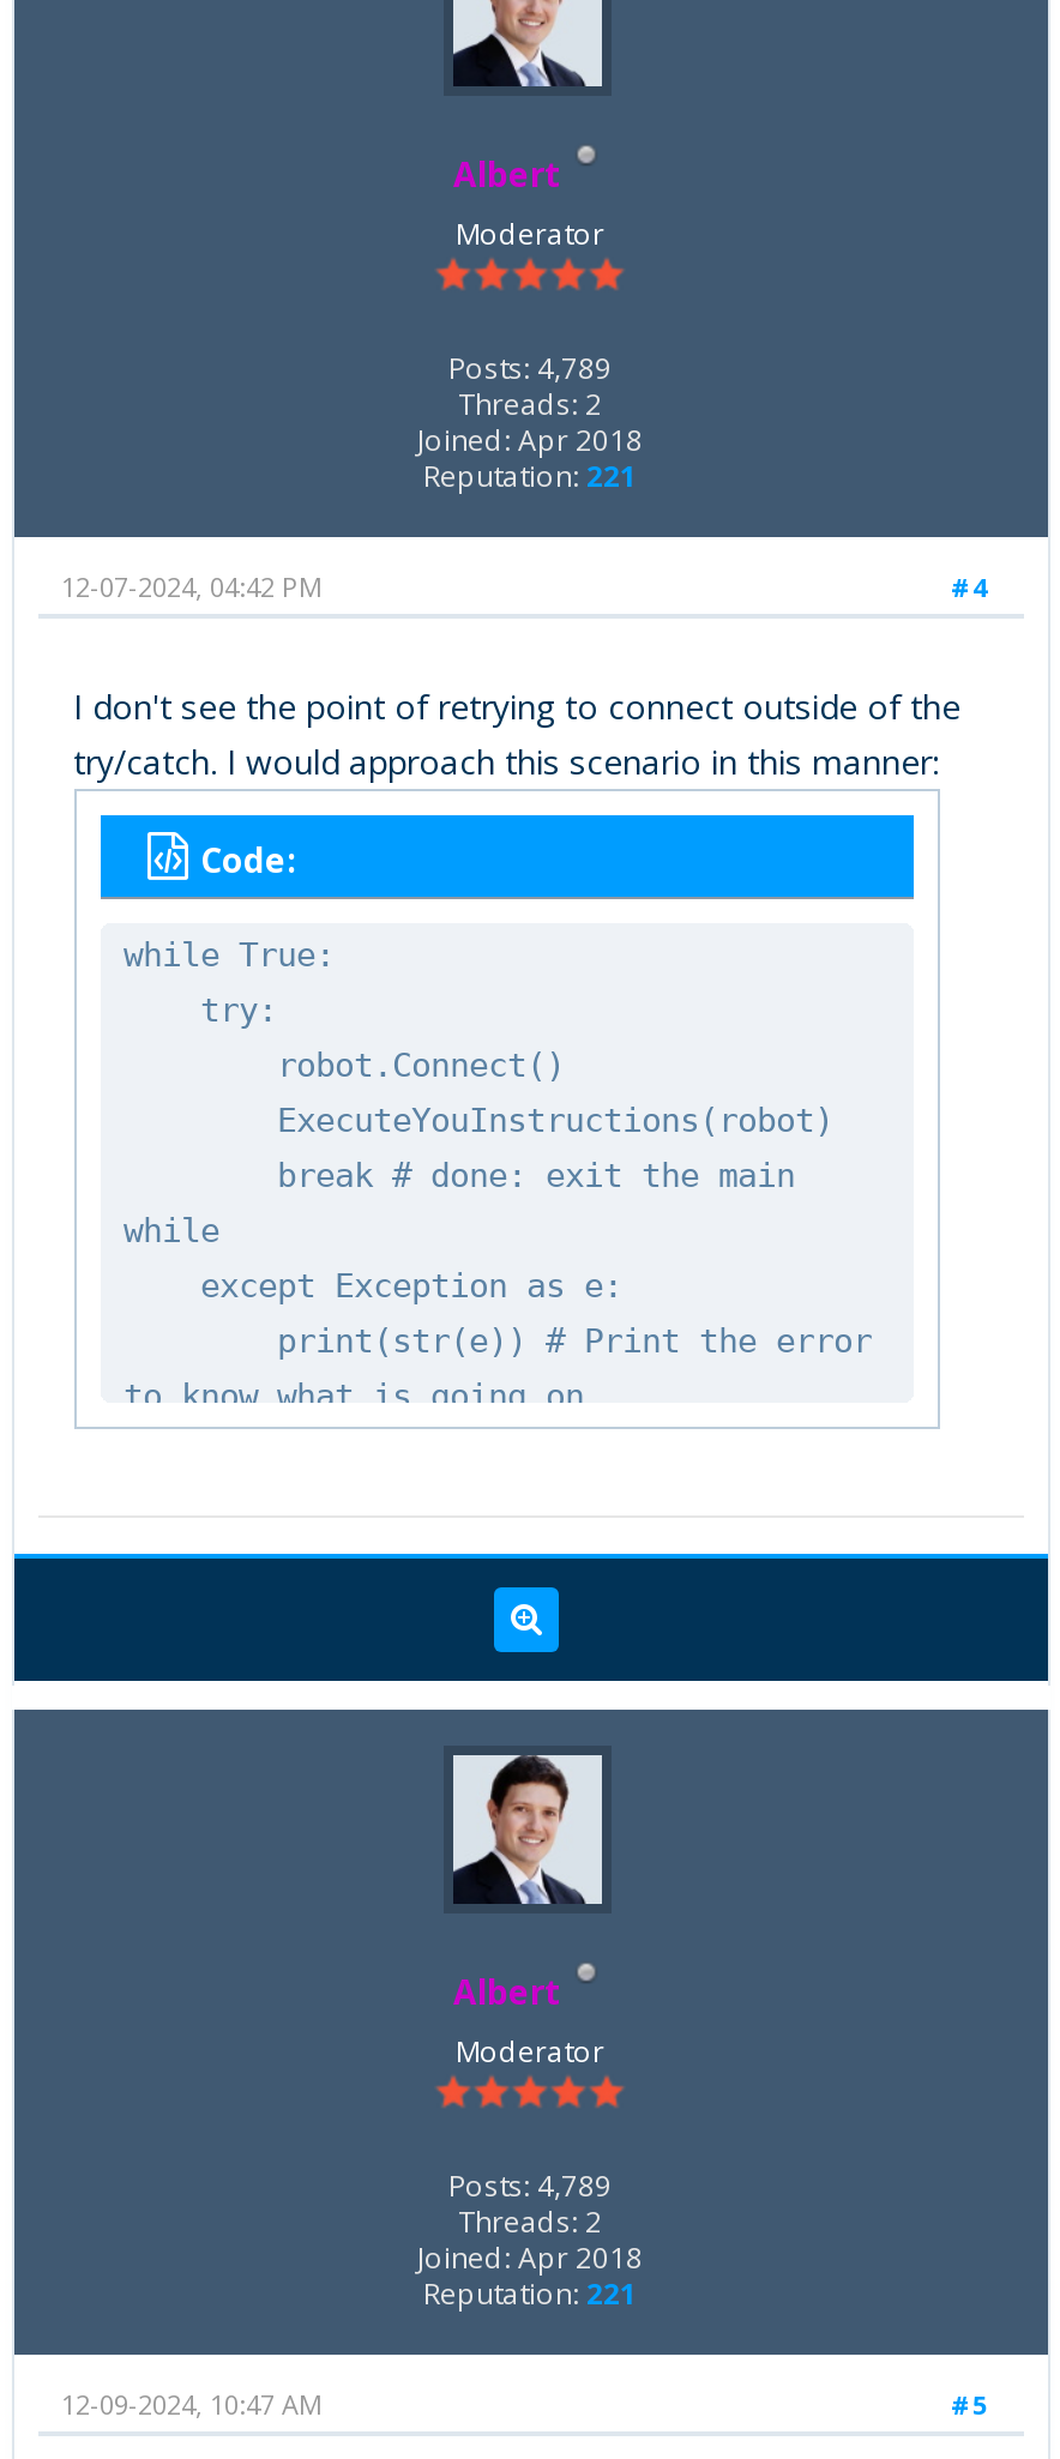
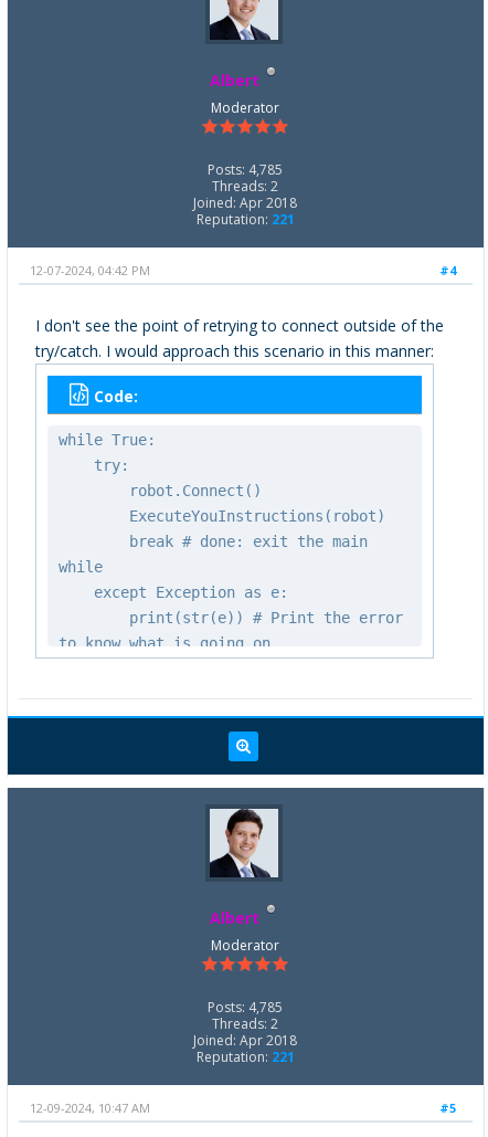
[448,348,612,389] Posts: 4,789 -> [208,160,283,179] Posts: 4,785
[448,2166,612,2207] Posts: 4,789 -> [208,998,283,1017] Posts: 4,785

